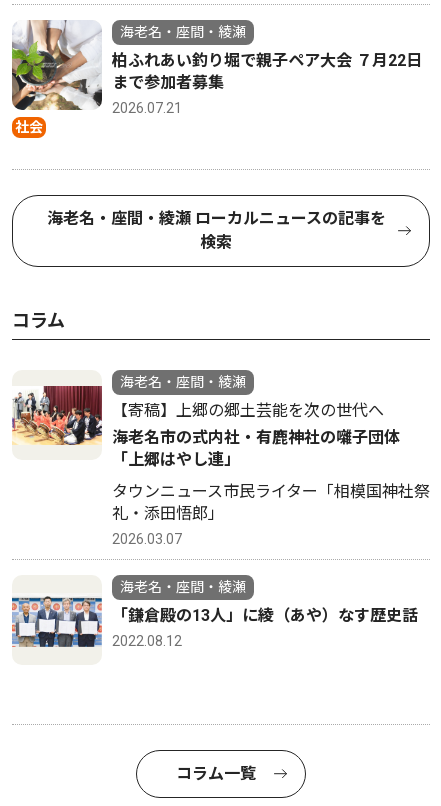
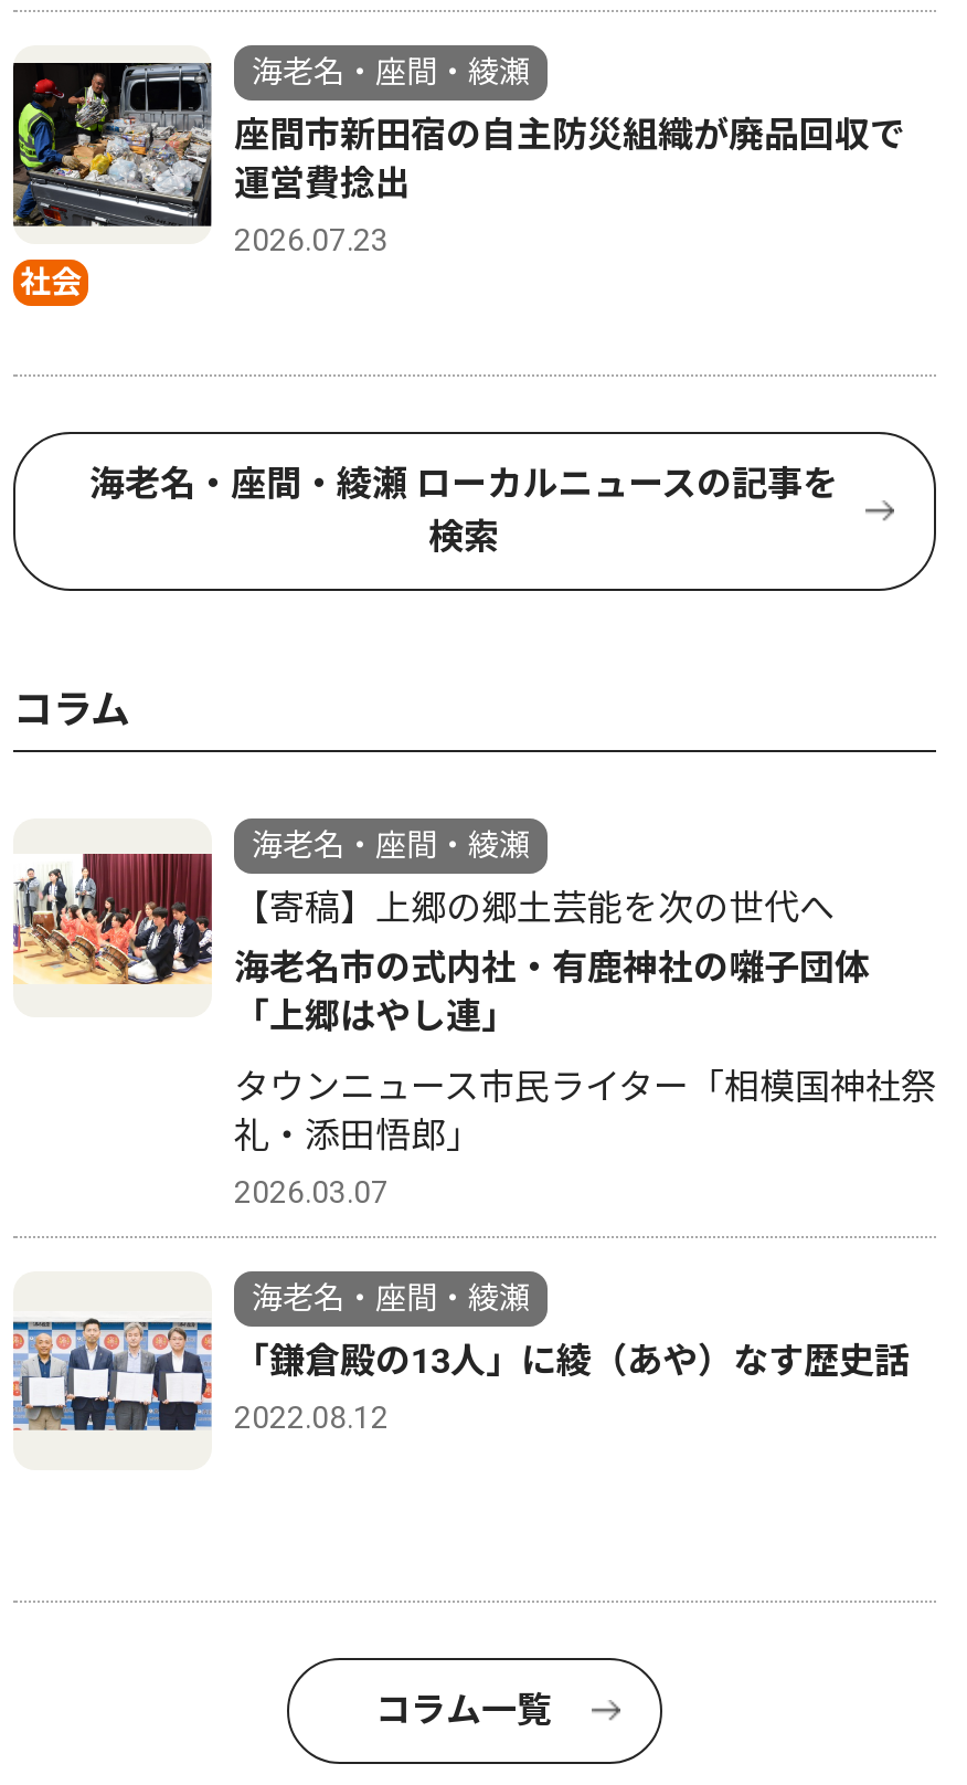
[11,19,422,116] [image] | 柏ふれあい釣り堀で親子ペア大会 ７月22日 | まで参加者募集 | 2026.07.21 -> [11,47,905,258] [image] | 座間市新田宿の自主防災組織が廃品回収で | 運営費捻出 | 2026.07.23

